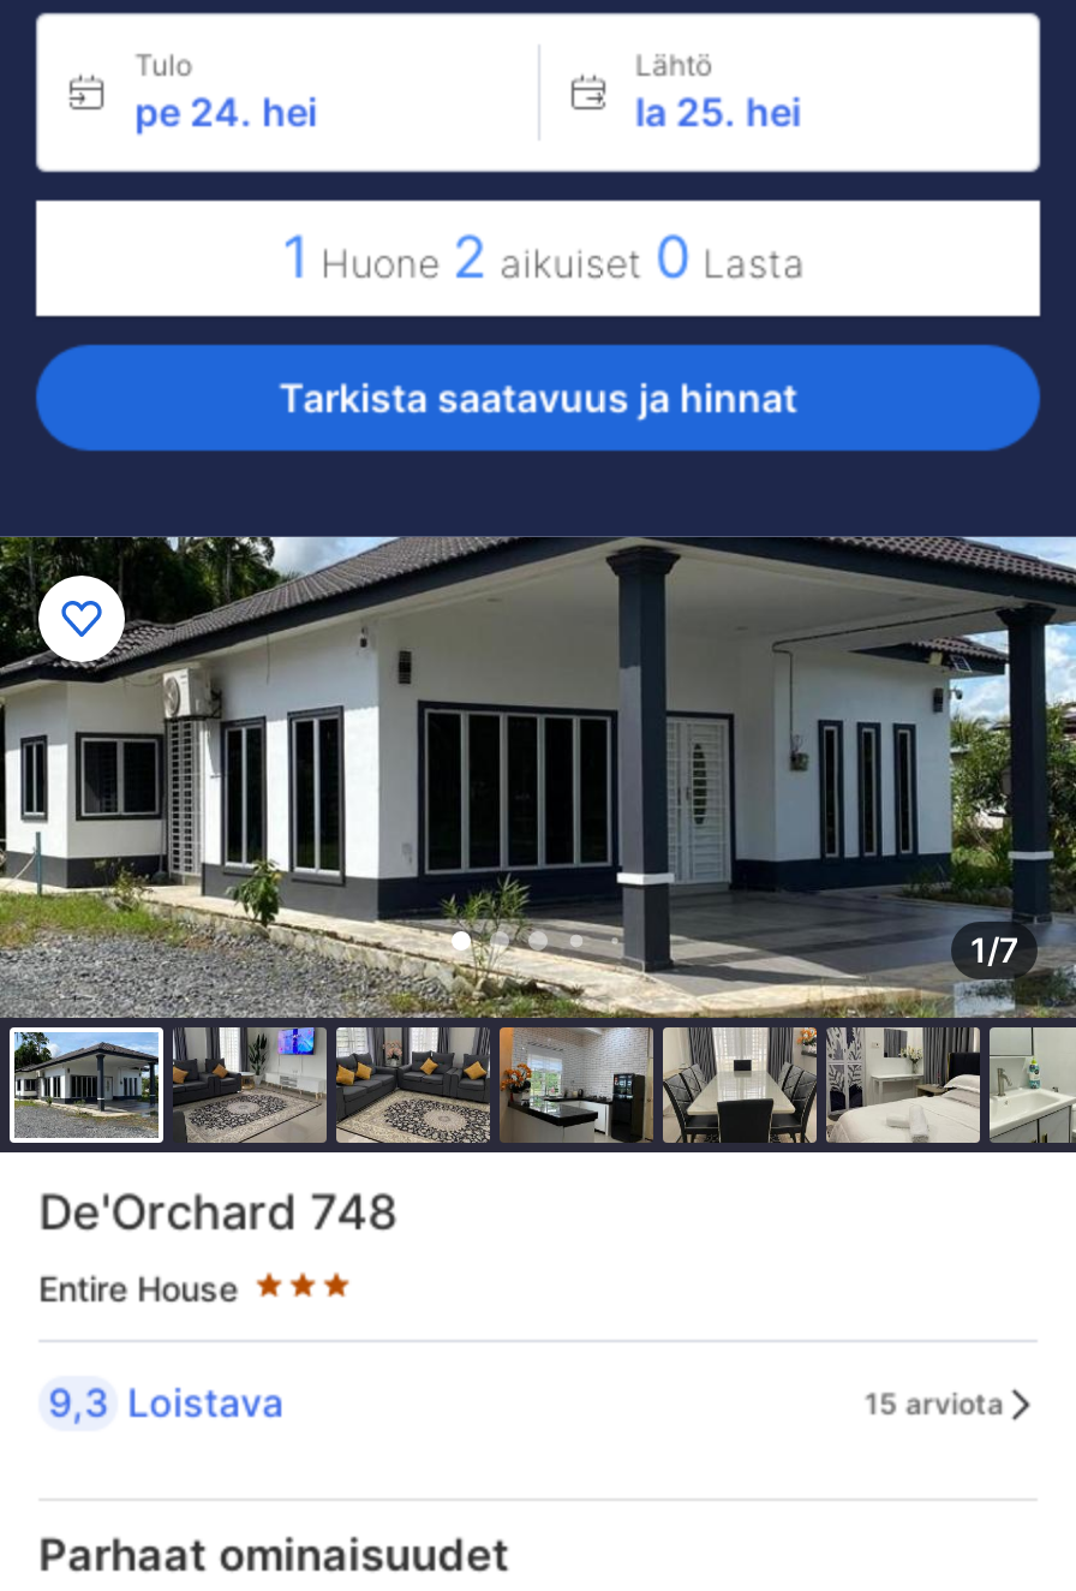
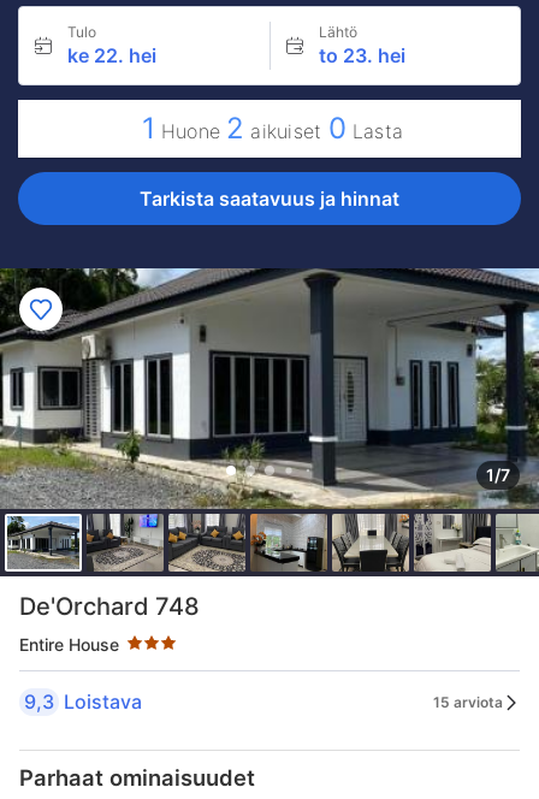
[134,88,317,136] pe 24. hei -> [67,43,156,67] ke 22. hei
[635,88,801,136] la 25. hei -> [318,43,405,67] to 23. hei

